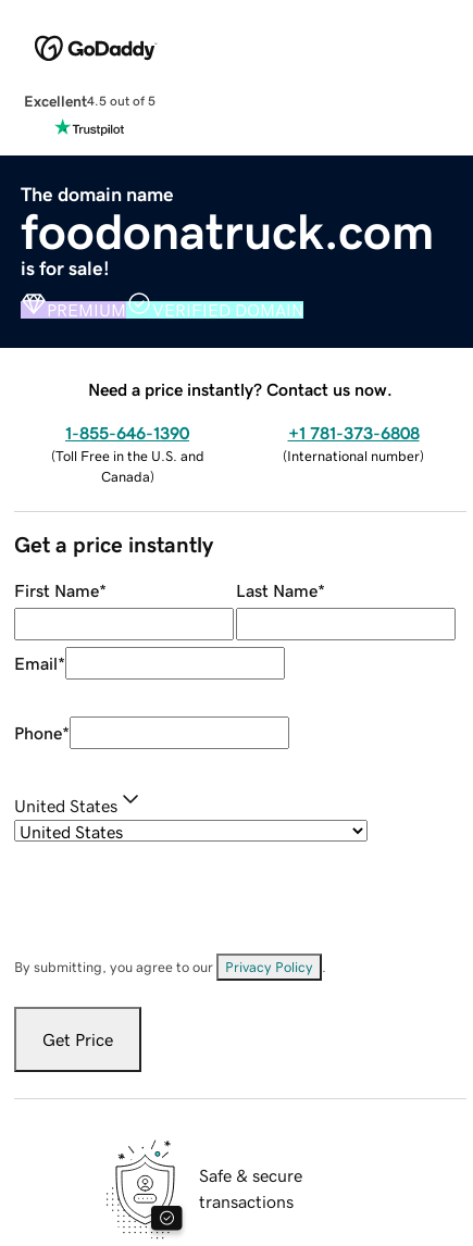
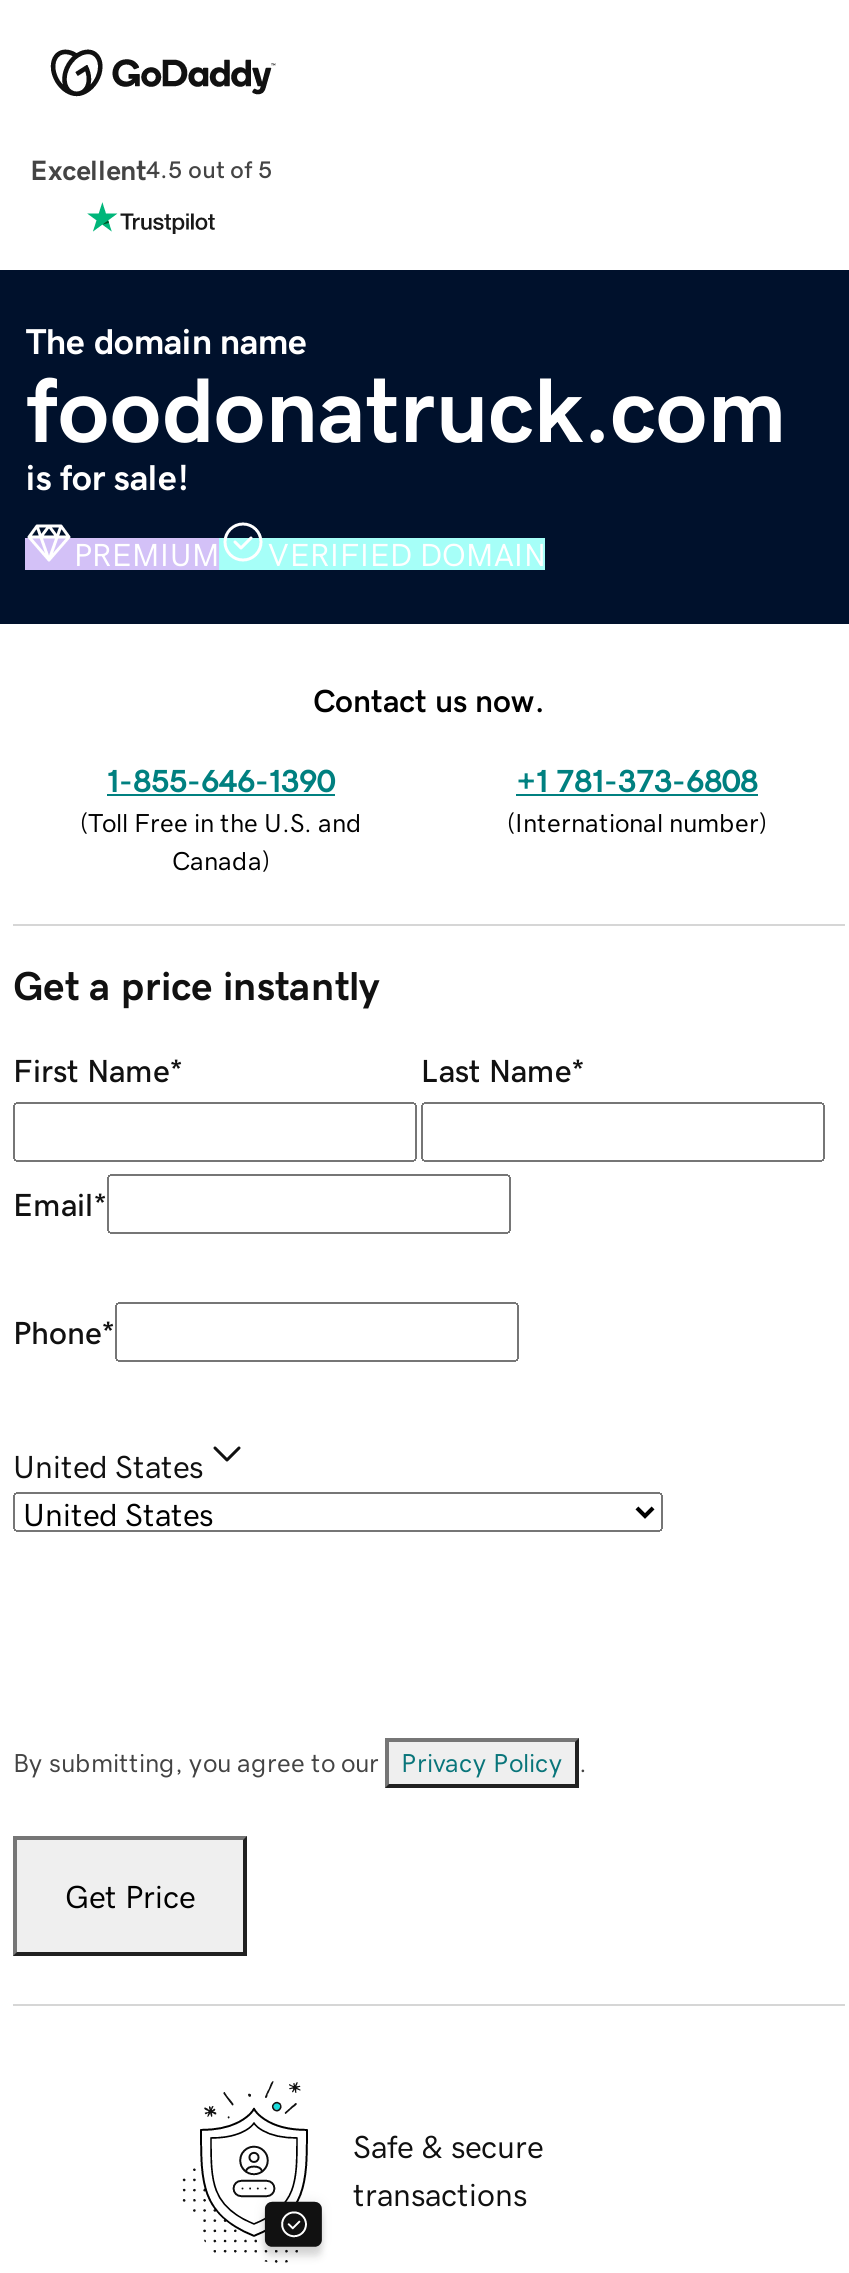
[88,380,393,398] Need a price instantly? Contact us now. -> [313,683,545,715] Contact us now.

